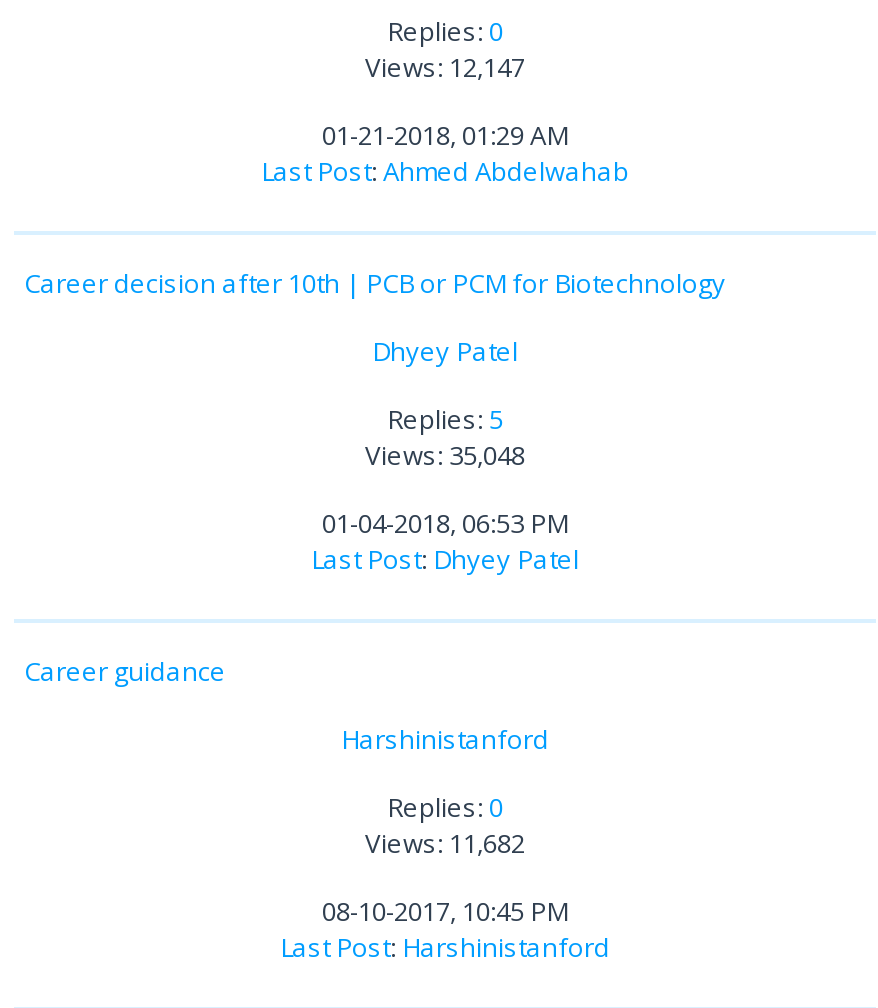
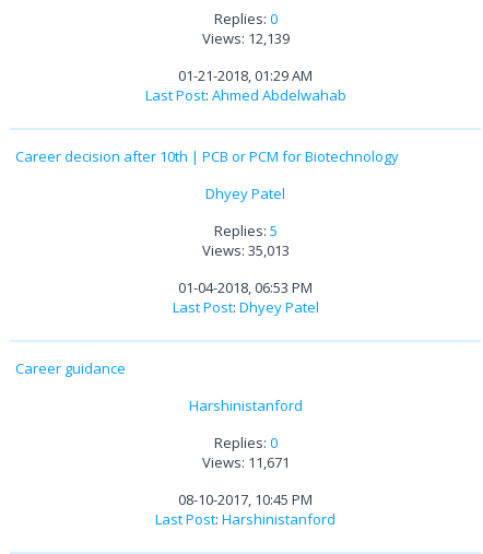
[365,49,525,85] Views: 12,147 -> [202,28,289,48] Views: 12,139
[365,437,525,473] Views: 35,048 -> [202,240,289,260] Views: 35,013
[365,825,525,861] Views: 11,682 -> [202,452,289,472] Views: 11,671

